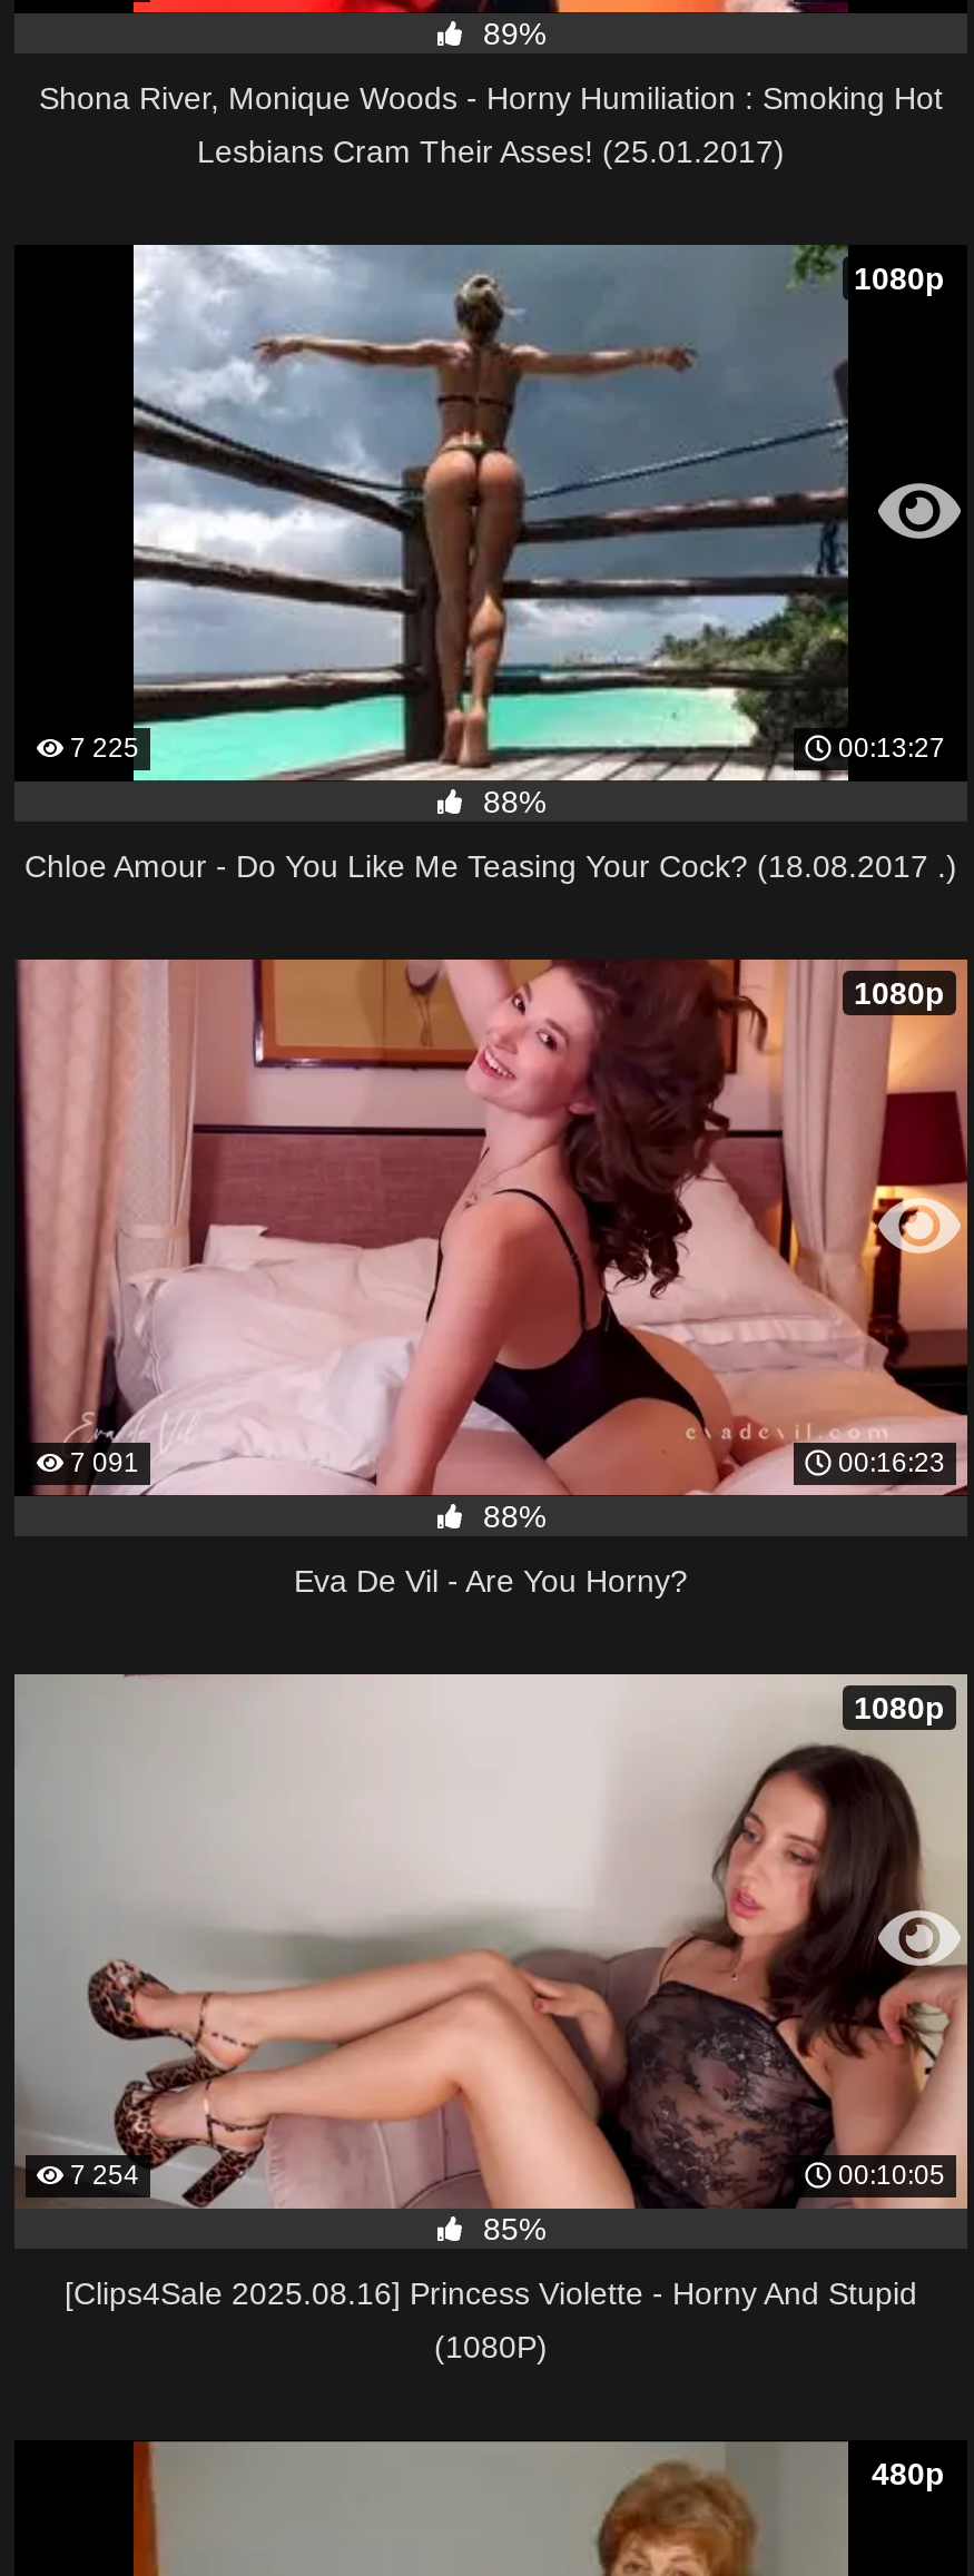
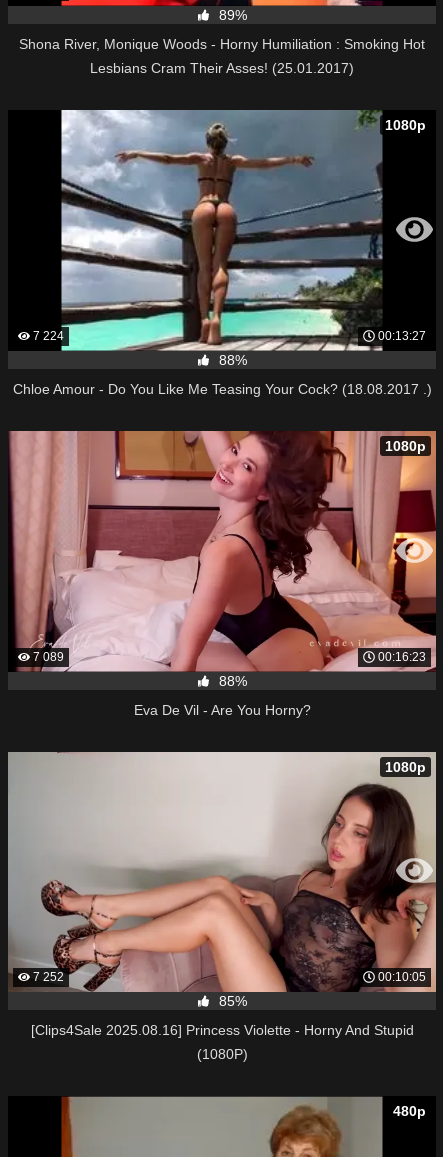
[63,733,139,764] 7 225 -> [30,329,64,343] 7 224
[63,1447,139,1478] 7 091 -> [30,650,64,664] 7 089
[63,2161,139,2192] 7 254 -> [30,970,64,984] 7 252

